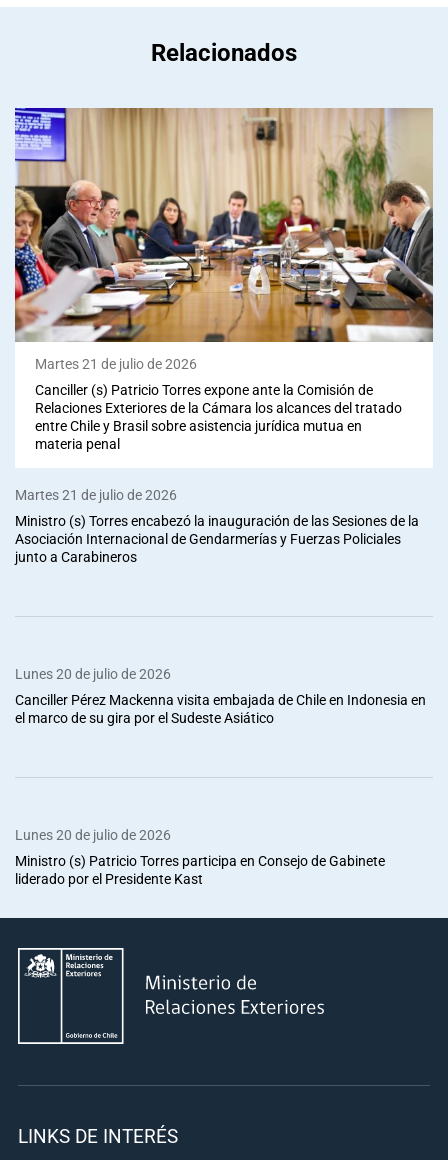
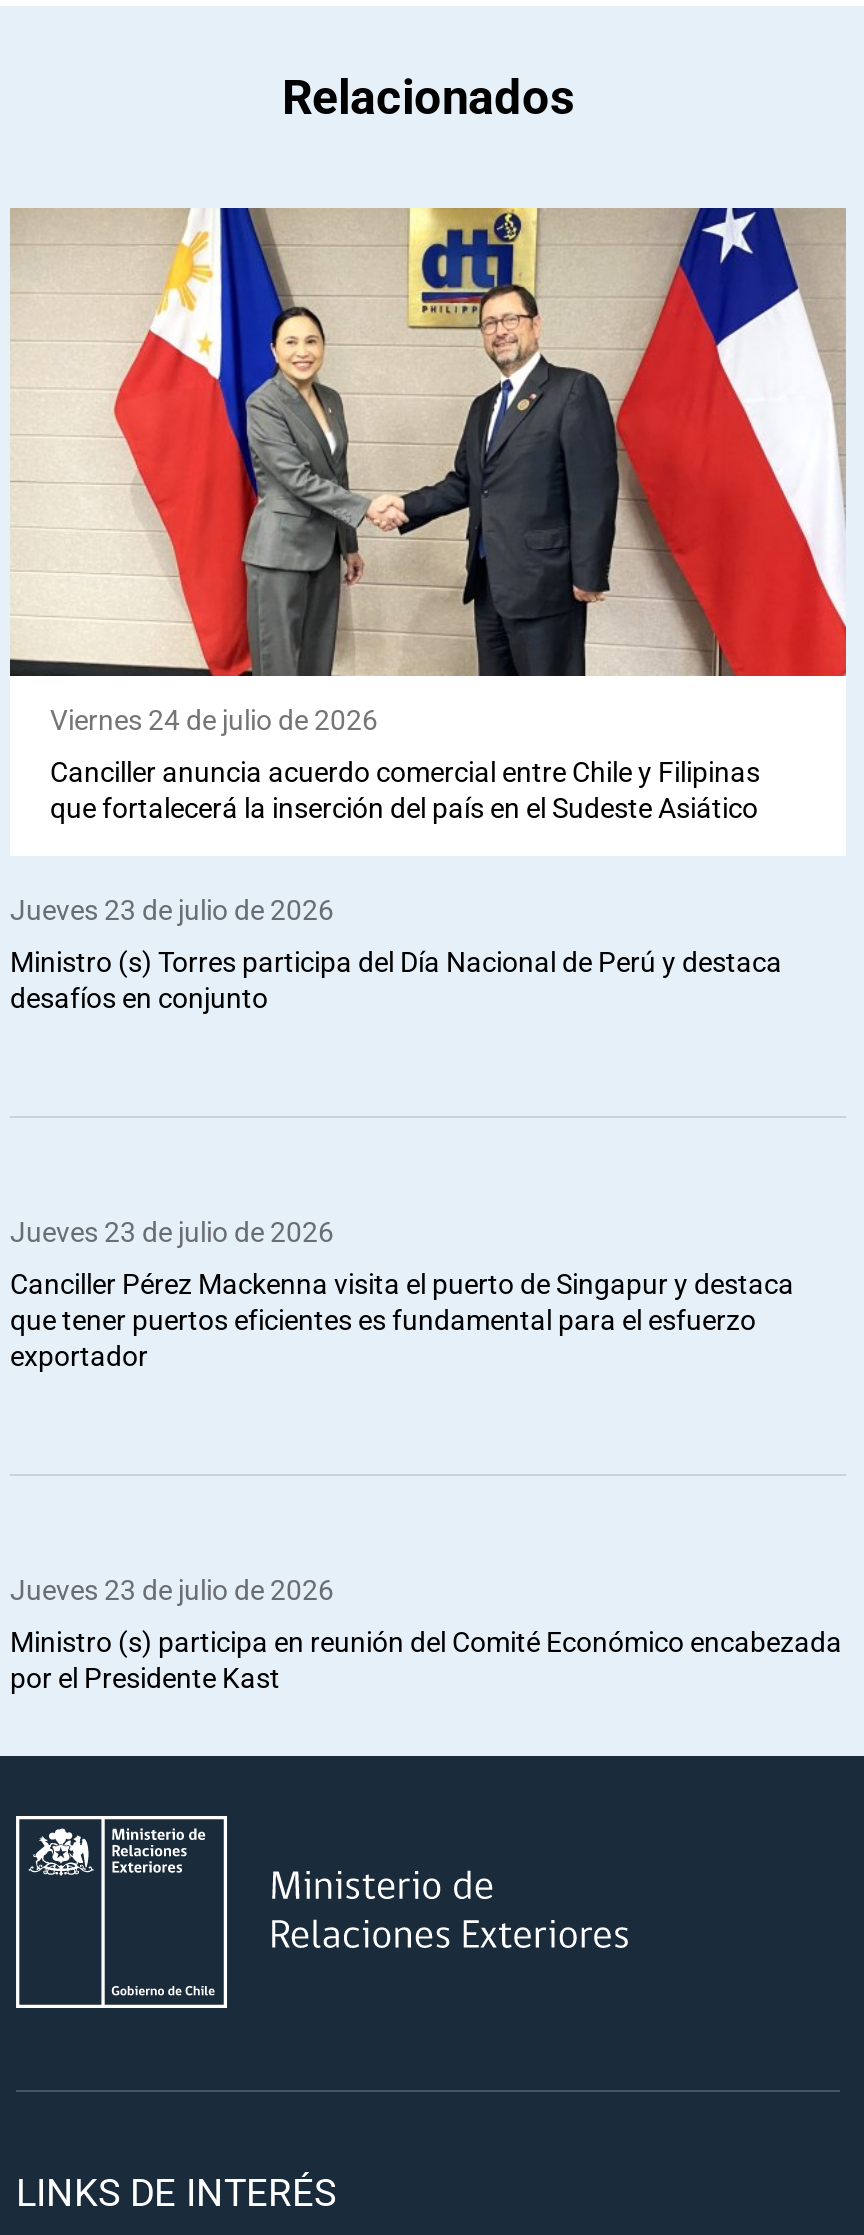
[14,107,434,453] [image] | Martes 21 de julio de 2026 | Canciller (s) Patricio Torres expone ante la Comisión de | Relaciones Exteriores de la Cámara los alcances del tratado | entre Chile y Brasil sobre asistencia jurídica mutua en | materia penal -> [10,206,848,826] [image] | Viernes 24 de julio de 2026 | Canciller anuncia acuerdo comercial entre Chile y Filipinas | que fortalecerá la inserción del país en el Sudeste Asiático
[15,485,419,566] Martes 21 de julio de 2026 | Ministro (s) Torres encabezó la inauguración de las Sesiones de la | Asociación Internacional de Gendarmerías y Fuerzas Policiales | junto a Carabineros -> [10,890,782,1016] Jueves 23 de julio de 2026 | Ministro (s) Torres participa del Día Nacional de Perú y destaca | desafíos en conjunto
[15,664,426,727] Lunes 20 de julio de 2026 | Canciller Pérez Mackenna visita embajada de Chile en Indonesia en | el marco de su gira por el Sudeste Asiático -> [10,1212,794,1374] Jueves 23 de julio de 2026 | Canciller Pérez Mackenna visita el puerto de Singapur y destaca | que tener puertos eficientes es fundamental para el esfuerzo | exportador
[15,825,385,888] Lunes 20 de julio de 2026 | Ministro (s) Patricio Torres participa en Consejo de Gabinete | liderado por el Presidente Kast -> [10,1570,842,1696] Jueves 23 de julio de 2026 | Ministro (s) participa en reunión del Comité Económico encabezada | por el Presidente Kast

